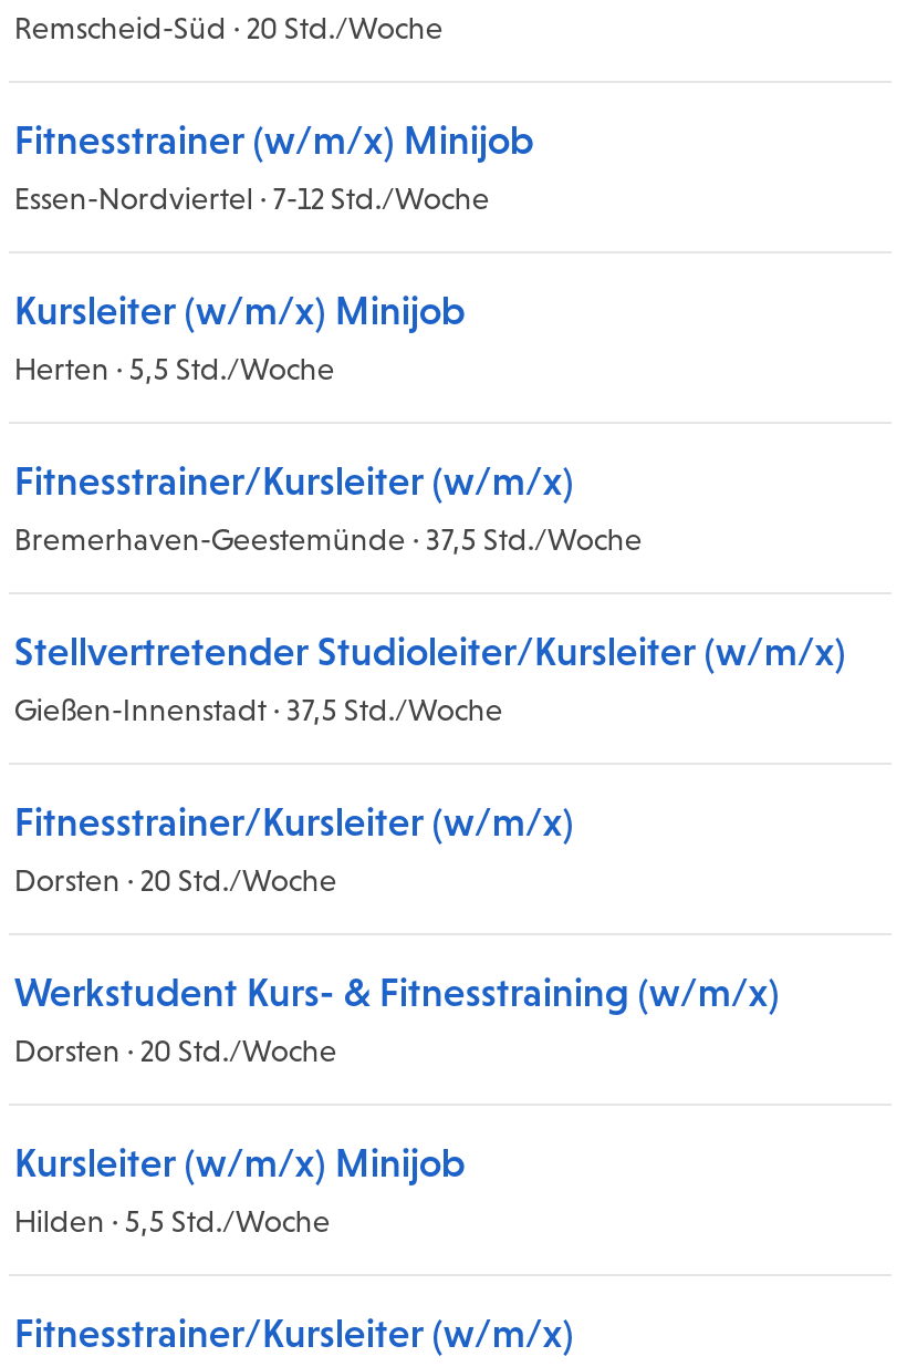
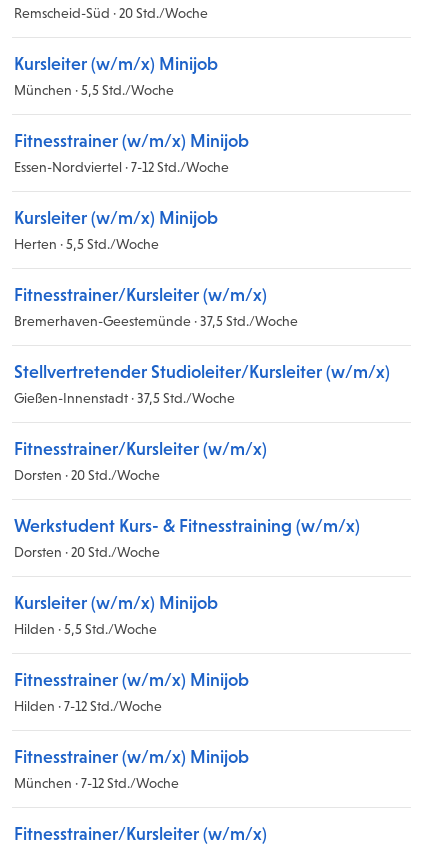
none -> [14,54,218,98] Kursleiter (w/m/x) Minijob | München · 5,5 Std./Woche
none -> [14,670,249,791] Fitnesstrainer (w/m/x) Minijob | Hilden · 7-12 Std./Woche | Fitnesstrainer (w/m/x) Minijob | München · 7-12 Std./Woche

